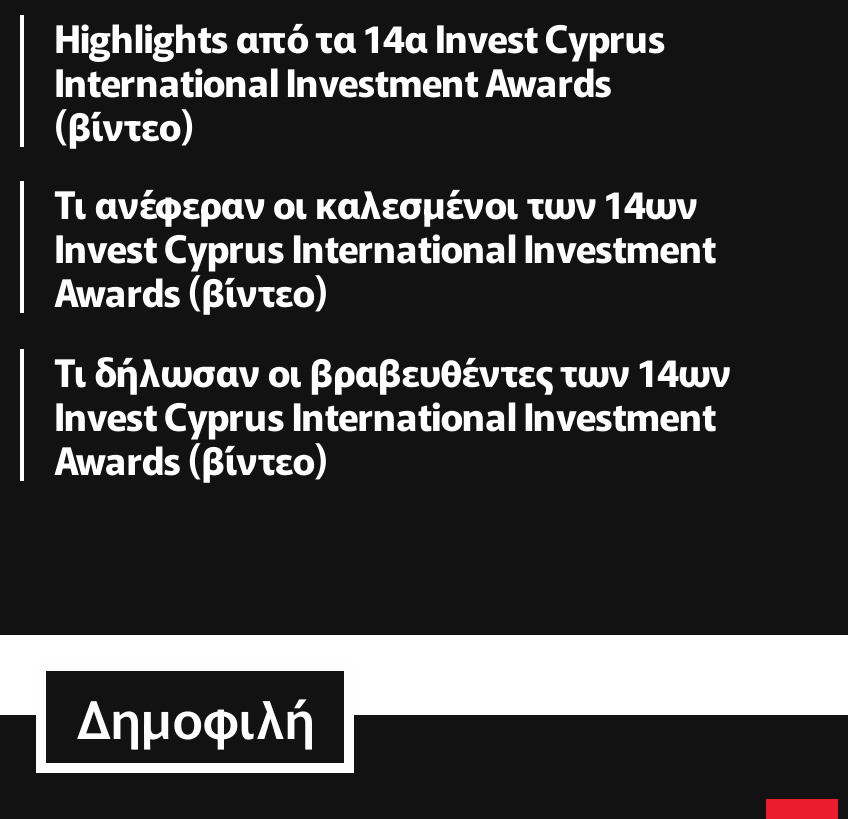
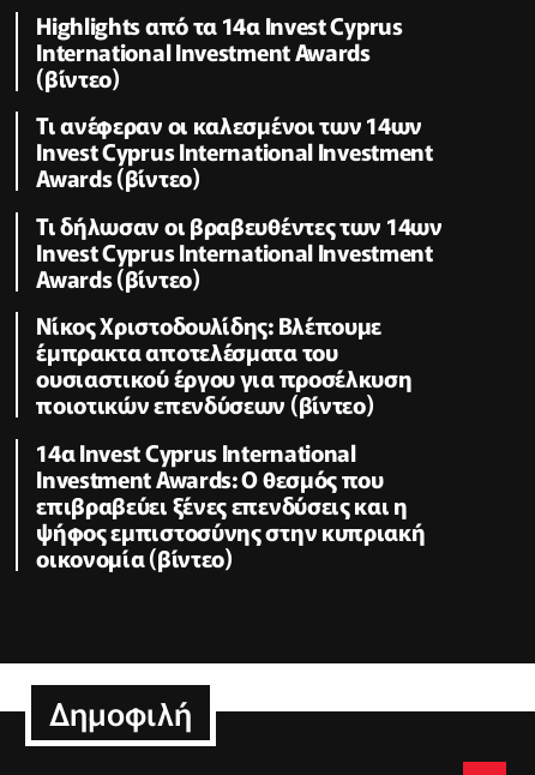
none -> [36,309,425,573] Νίκος Χριστοδουλίδης: Βλέπουμε | έμπρακτα αποτελέσματα του | ουσιαστικού έργου για προσέλκυση | ποιοτικών επενδύσεων (βίντεο) | 14α Invest Cyprus International | Investment Awards: Ο θεσμός που | επιβραβεύει ξένες επενδύσεις και η | ψήφος εμπιστοσύνης στην κυπριακή | οικονομία (βίντεο)

